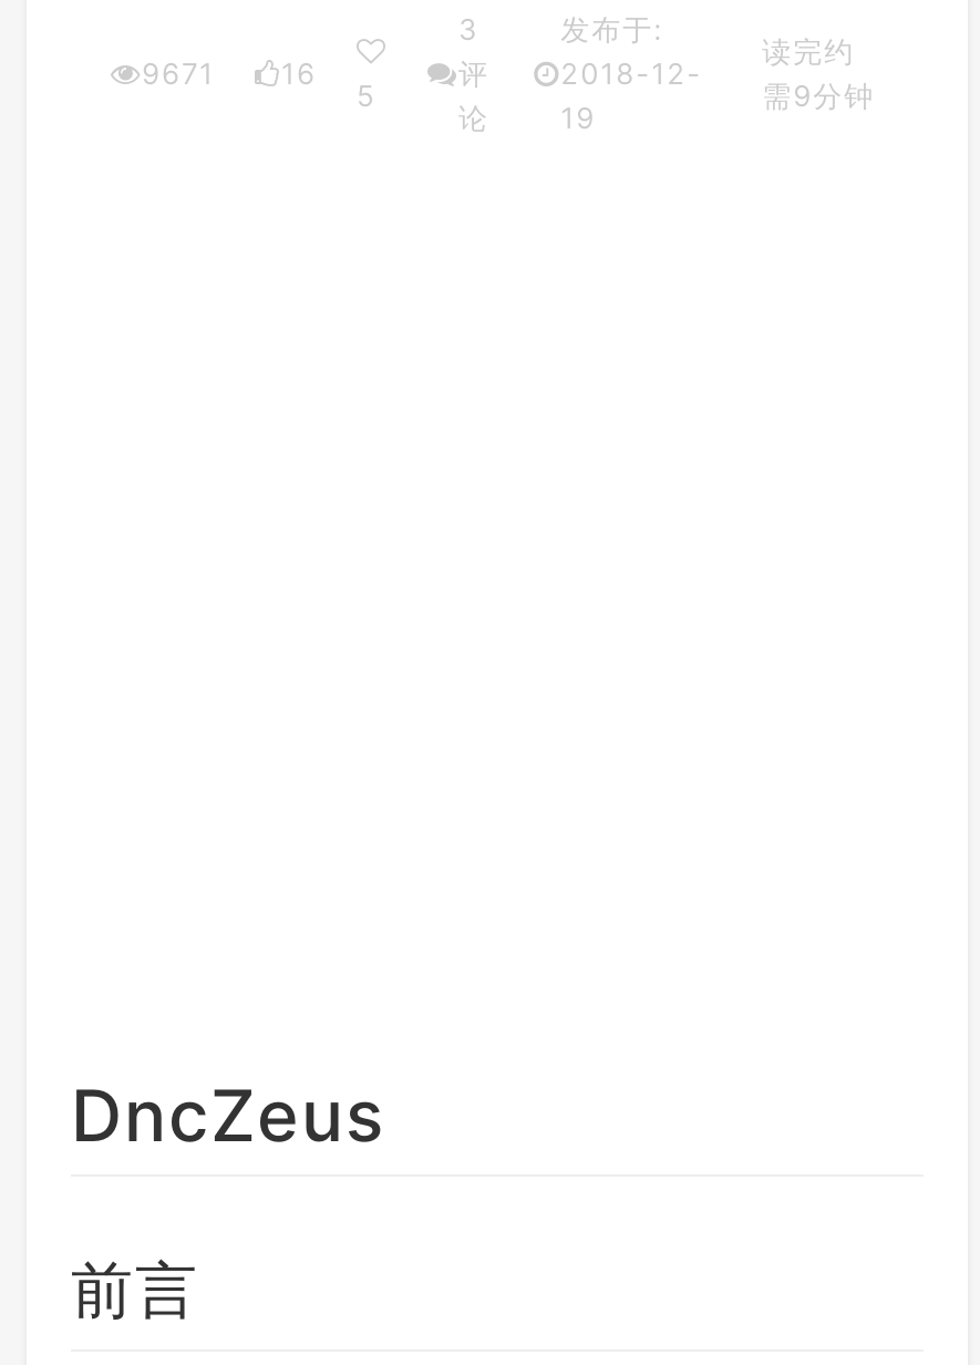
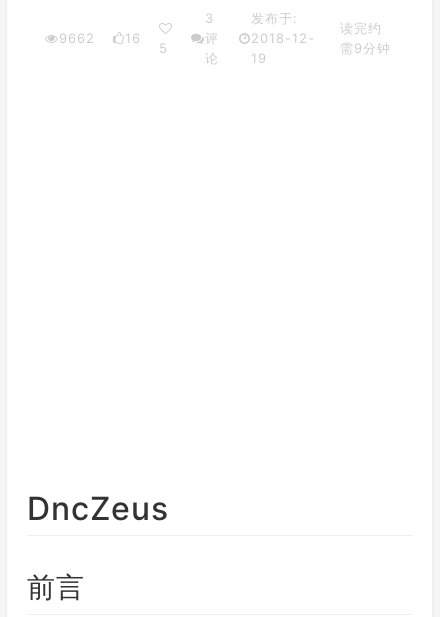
[142,55,317,91] 9671 16 -> [59,30,141,46] 9662 16

